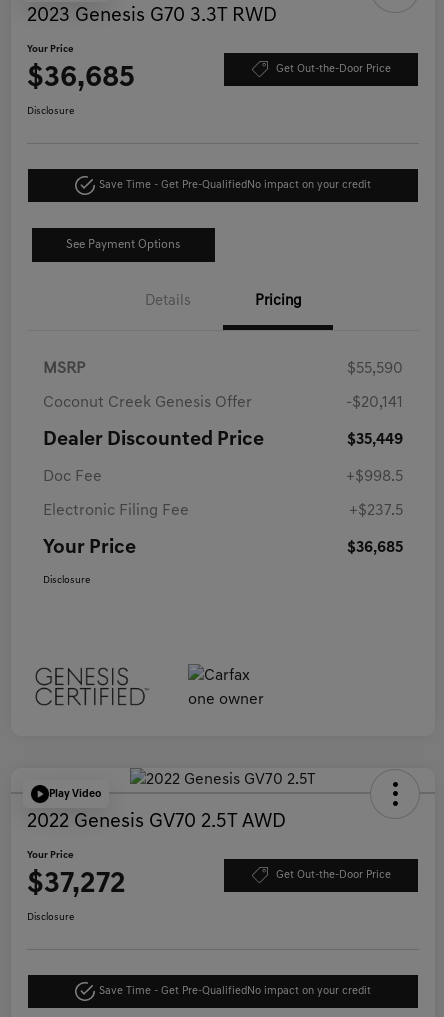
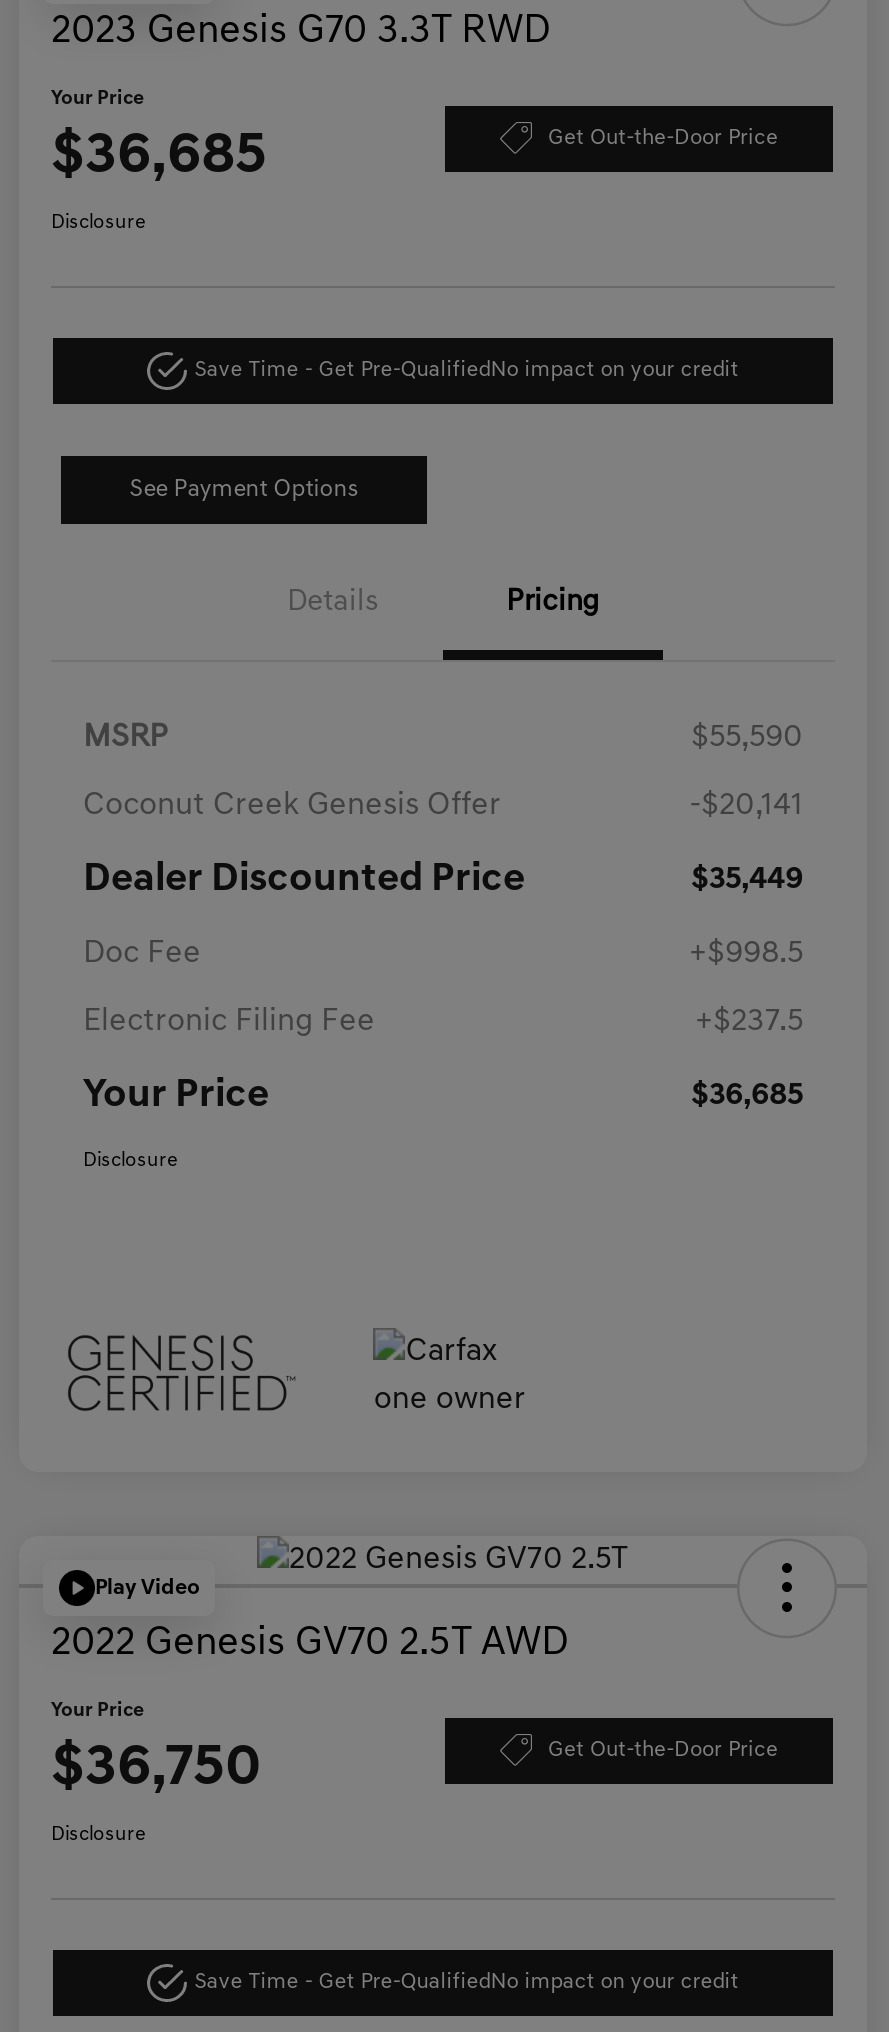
[27,869,126,900] $37,272 -> [51,1738,261,1800] $36,750

